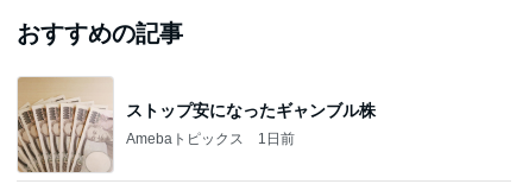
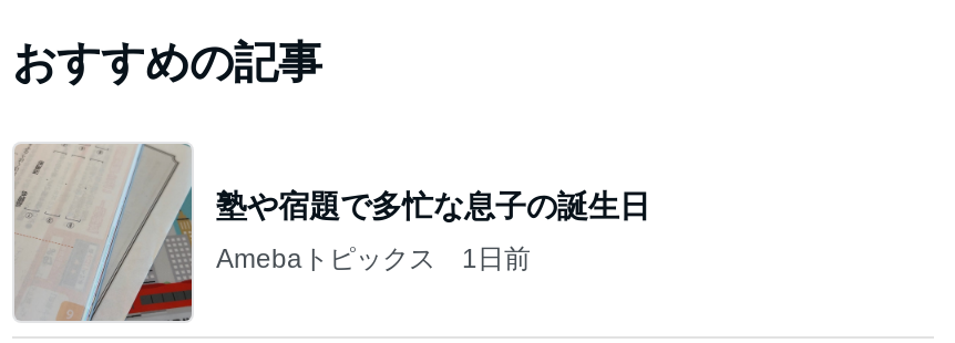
[18,77,376,172] [image] | ストップ安になったギャンブル株 -> [14,144,650,323] [image] | 塾や宿題で多忙な息子の誕生日

